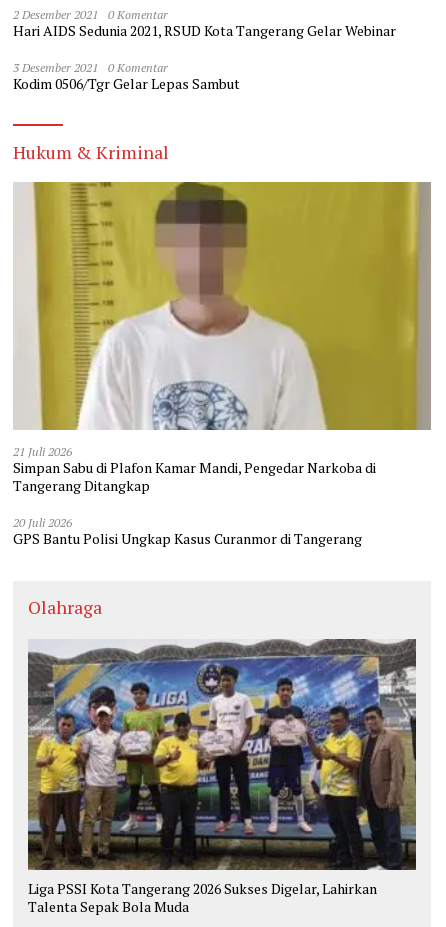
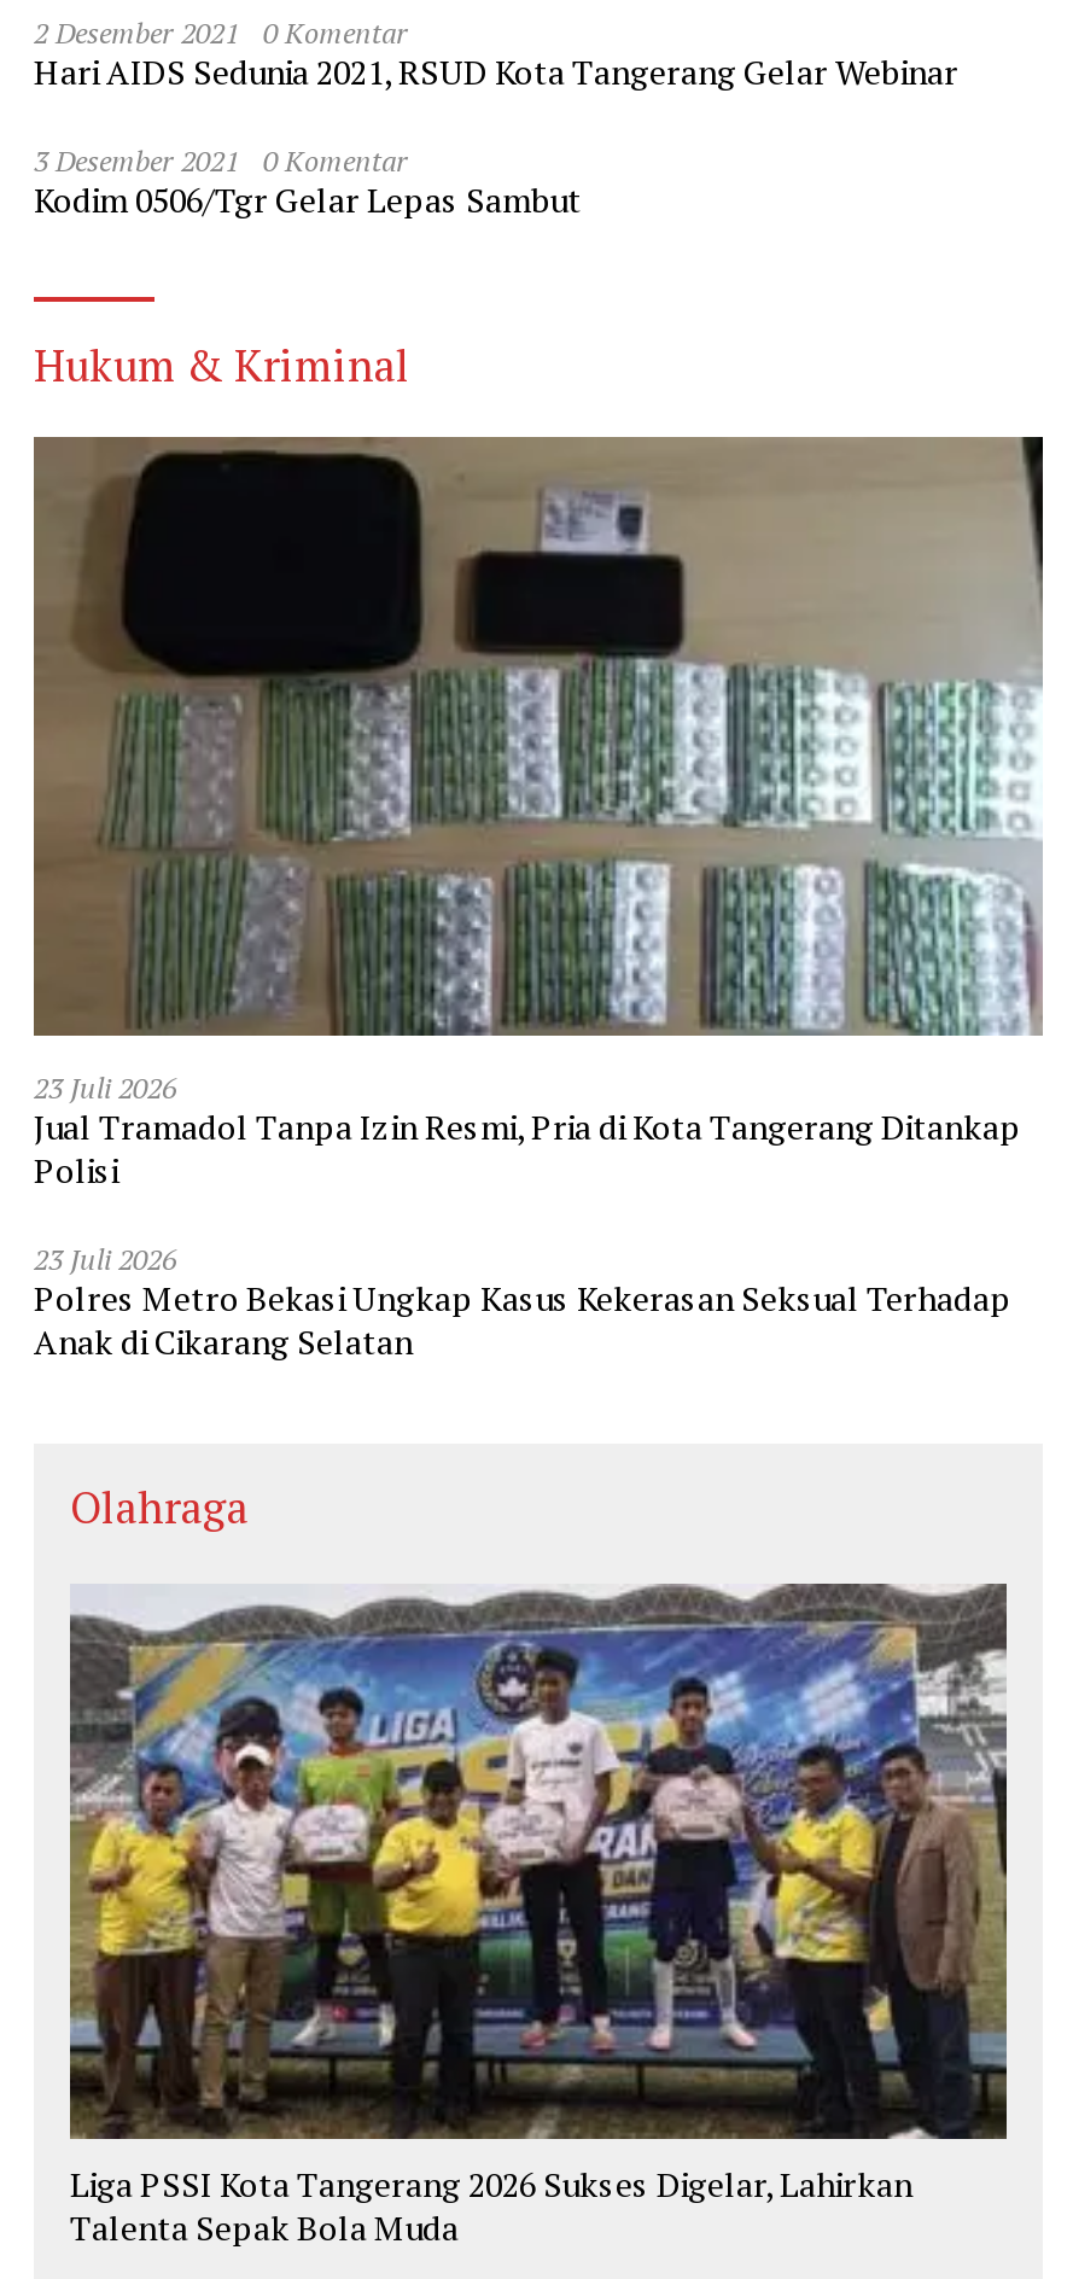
[13,181,432,495] [image] | 21 Juli 2026 | Simpan Sabu di Plafon Kamar Mandi, Pengedar Narkoba di | Tangerang Ditangkap -> [34,436,1043,1192] [image] | 23 Juli 2026 | Jual Tramadol Tanpa Izin Resmi, Pria di Kota Tangerang Ditankap | Polisi
[13,515,362,548] 20 Juli 2026 | GPS Bantu Polisi Ungkap Kasus Curanmor di Tangerang -> [34,1241,1011,1364] 23 Juli 2026 | Polres Metro Bekasi Ungkap Kasus Kekerasan Seksual Terhadap | Anak di Cikarang Selatan

